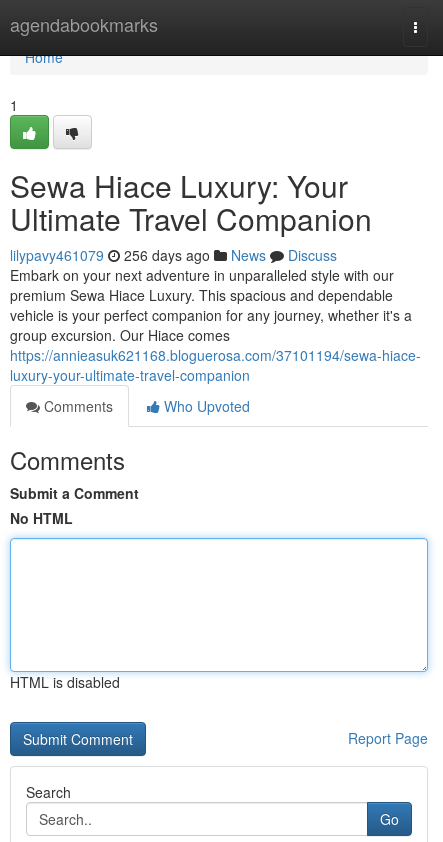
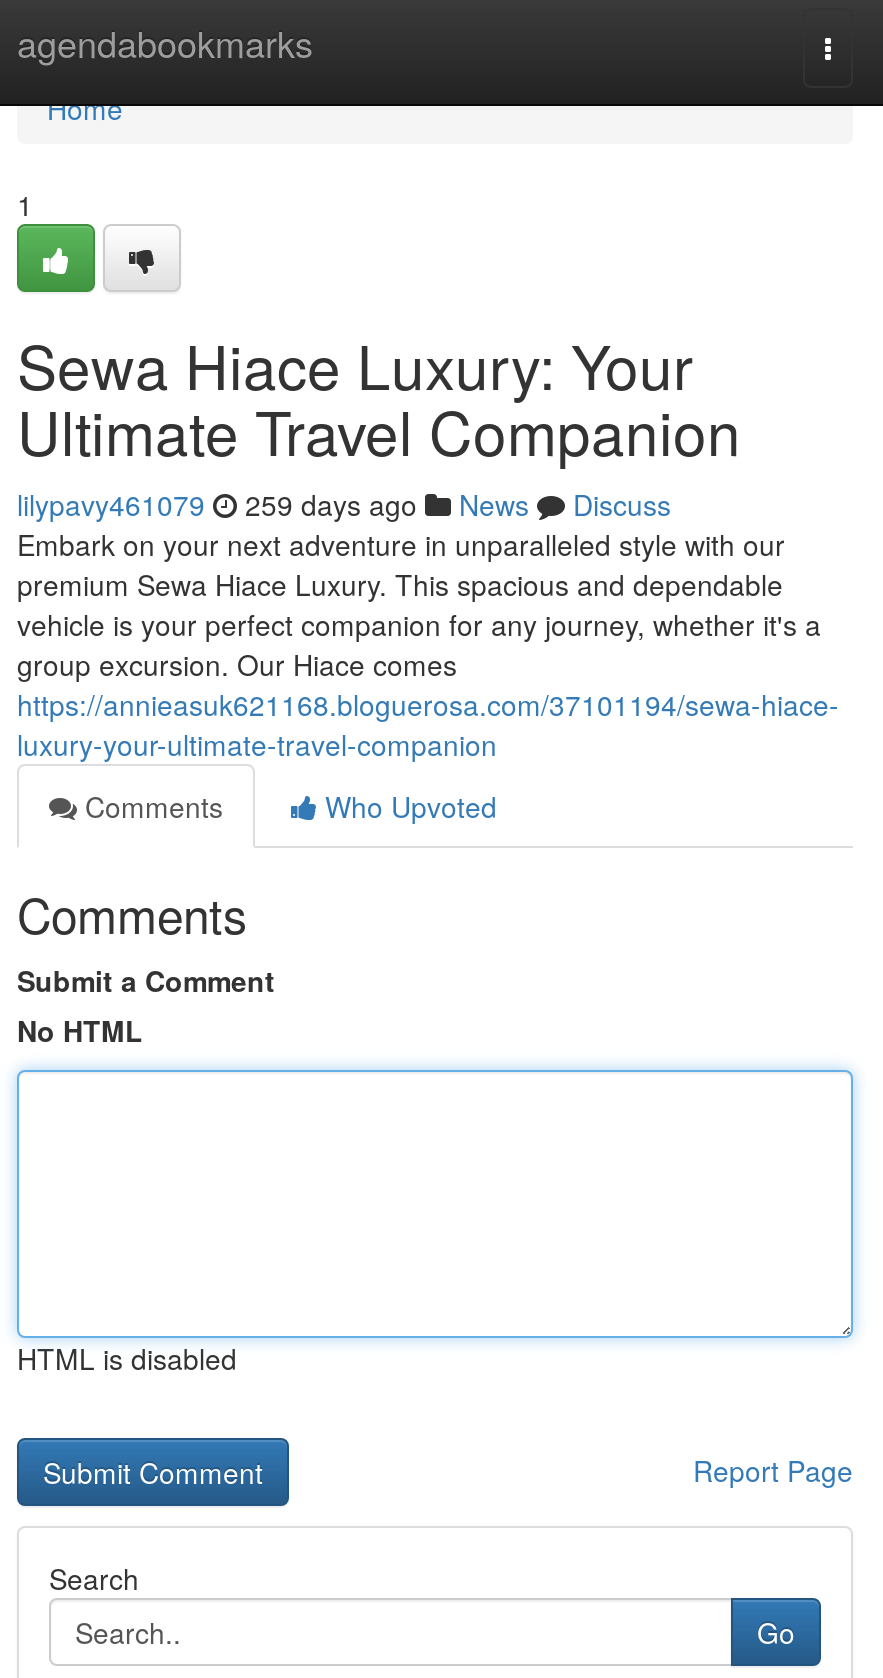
[10,245,337,265] lilypavy461079 256 days ago News Discuss -> [17,484,671,524] lilypavy461079 259 days ago News Discuss

